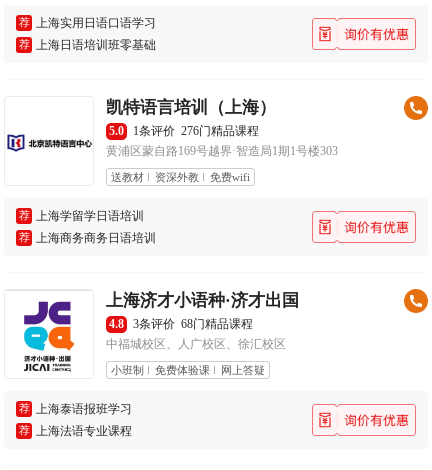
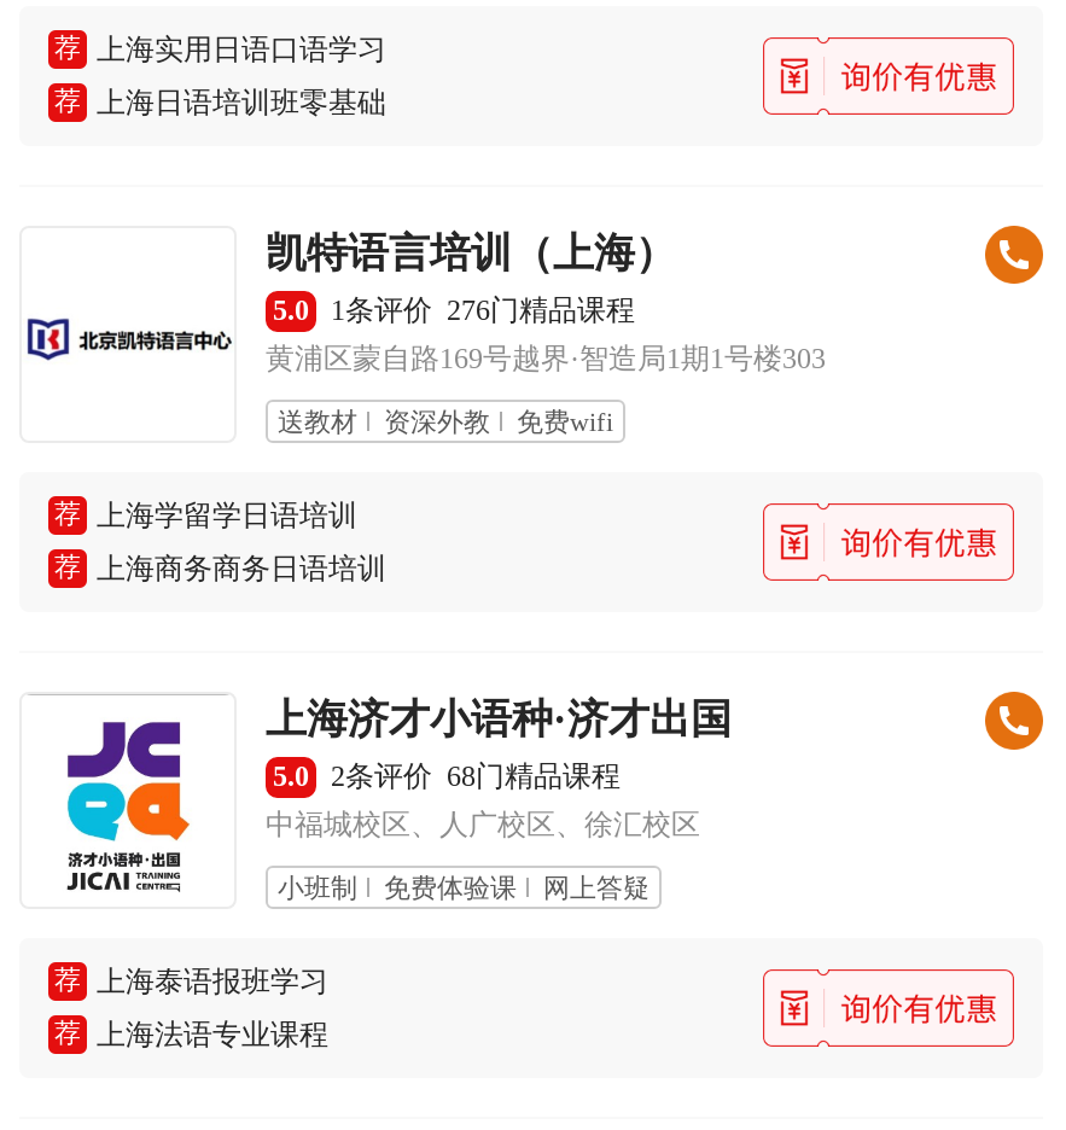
[109,317,124,331] 4.8 -> [273,759,309,793] 5.0
[133,317,253,331] 3条评价 68门精品课程 -> [331,759,621,793] 2条评价 68门精品课程

